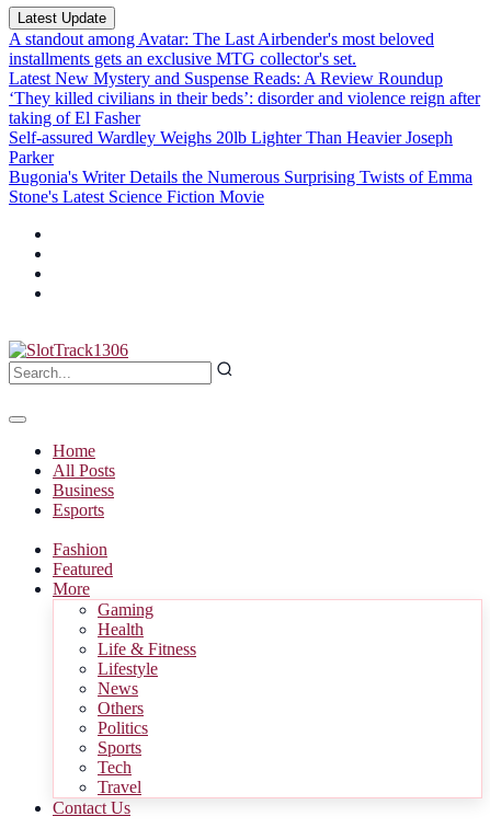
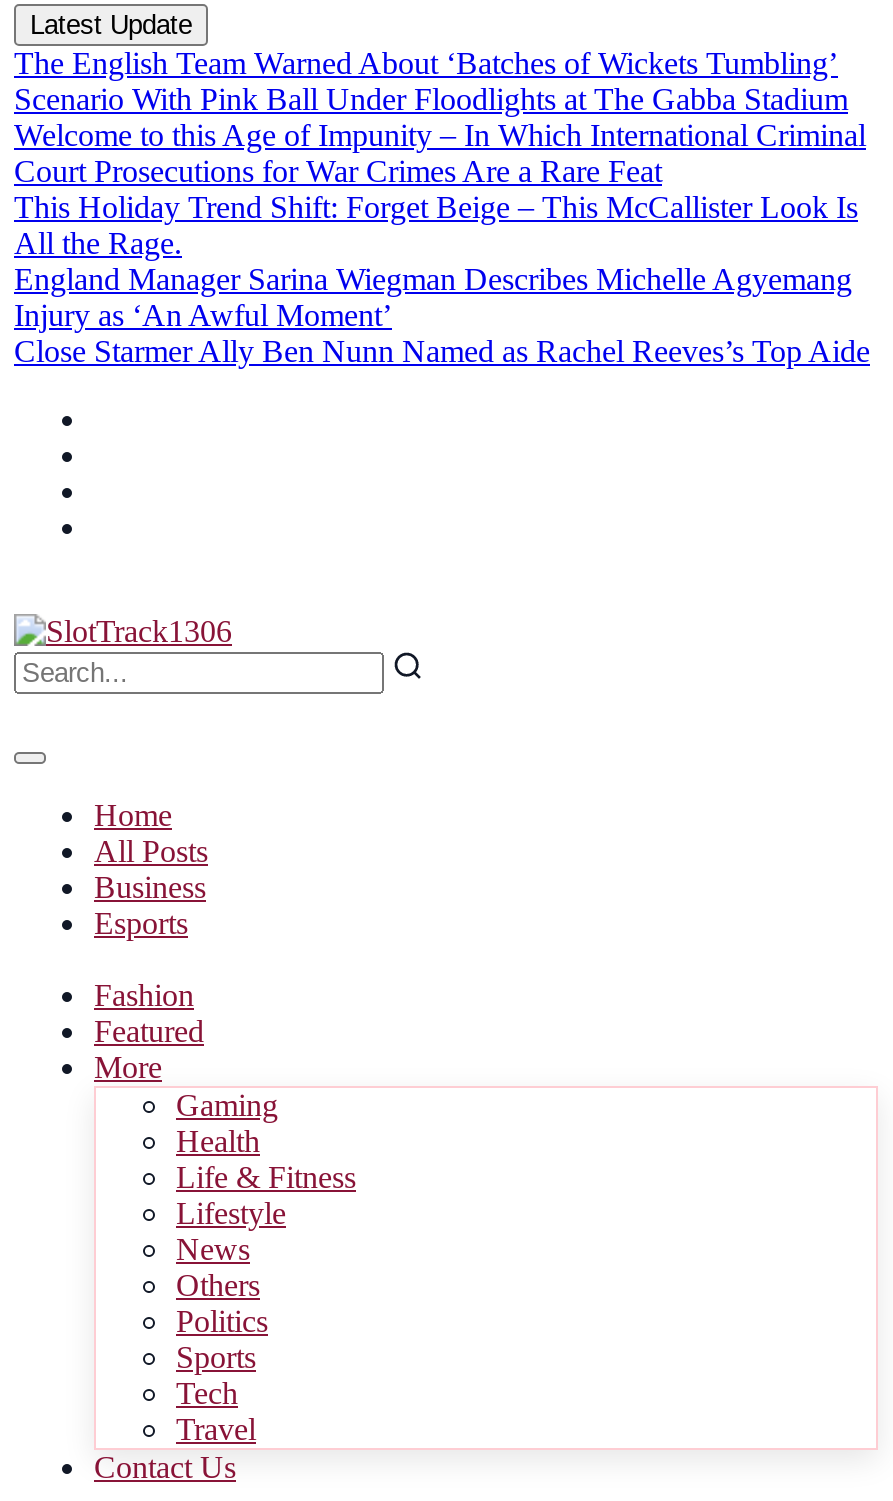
[9,30,480,206] A standout among Avatar: The Last Airbender's most beloved | installments gets an exclusive MTG collector's set. | Latest New Mystery and Suspense Reads: A Review Roundup | ‘They killed civilians in their beds’: disorder and violence reign after | taking of El Fasher | Self-assured Wardley Weighs 20lb Lighter Than Heavier Joseph | Parker | Bugonia's Writer Details the Numerous Surprising Twists of Emma | Stone's Latest Science Fiction Movie -> [14,46,870,368] The English Team Warned About ‘Batches of Wickets Tumbling’ | Scenario With Pink Ball Under Floodlights at The Gabba Stadium | Welcome to this Age of Impunity – In Which International Criminal | Court Prosecutions for War Crimes Are a Rare Feat | This Holiday Trend Shift: Forget Beige – This McCallister Look Is | All the Rage. | England Manager Sarina Wiegman Describes Michelle Agyemang | Injury as ‘An Awful Moment’ | Close Starmer Ally Ben Nunn Named as Rachel Reeves’s Top Aide

